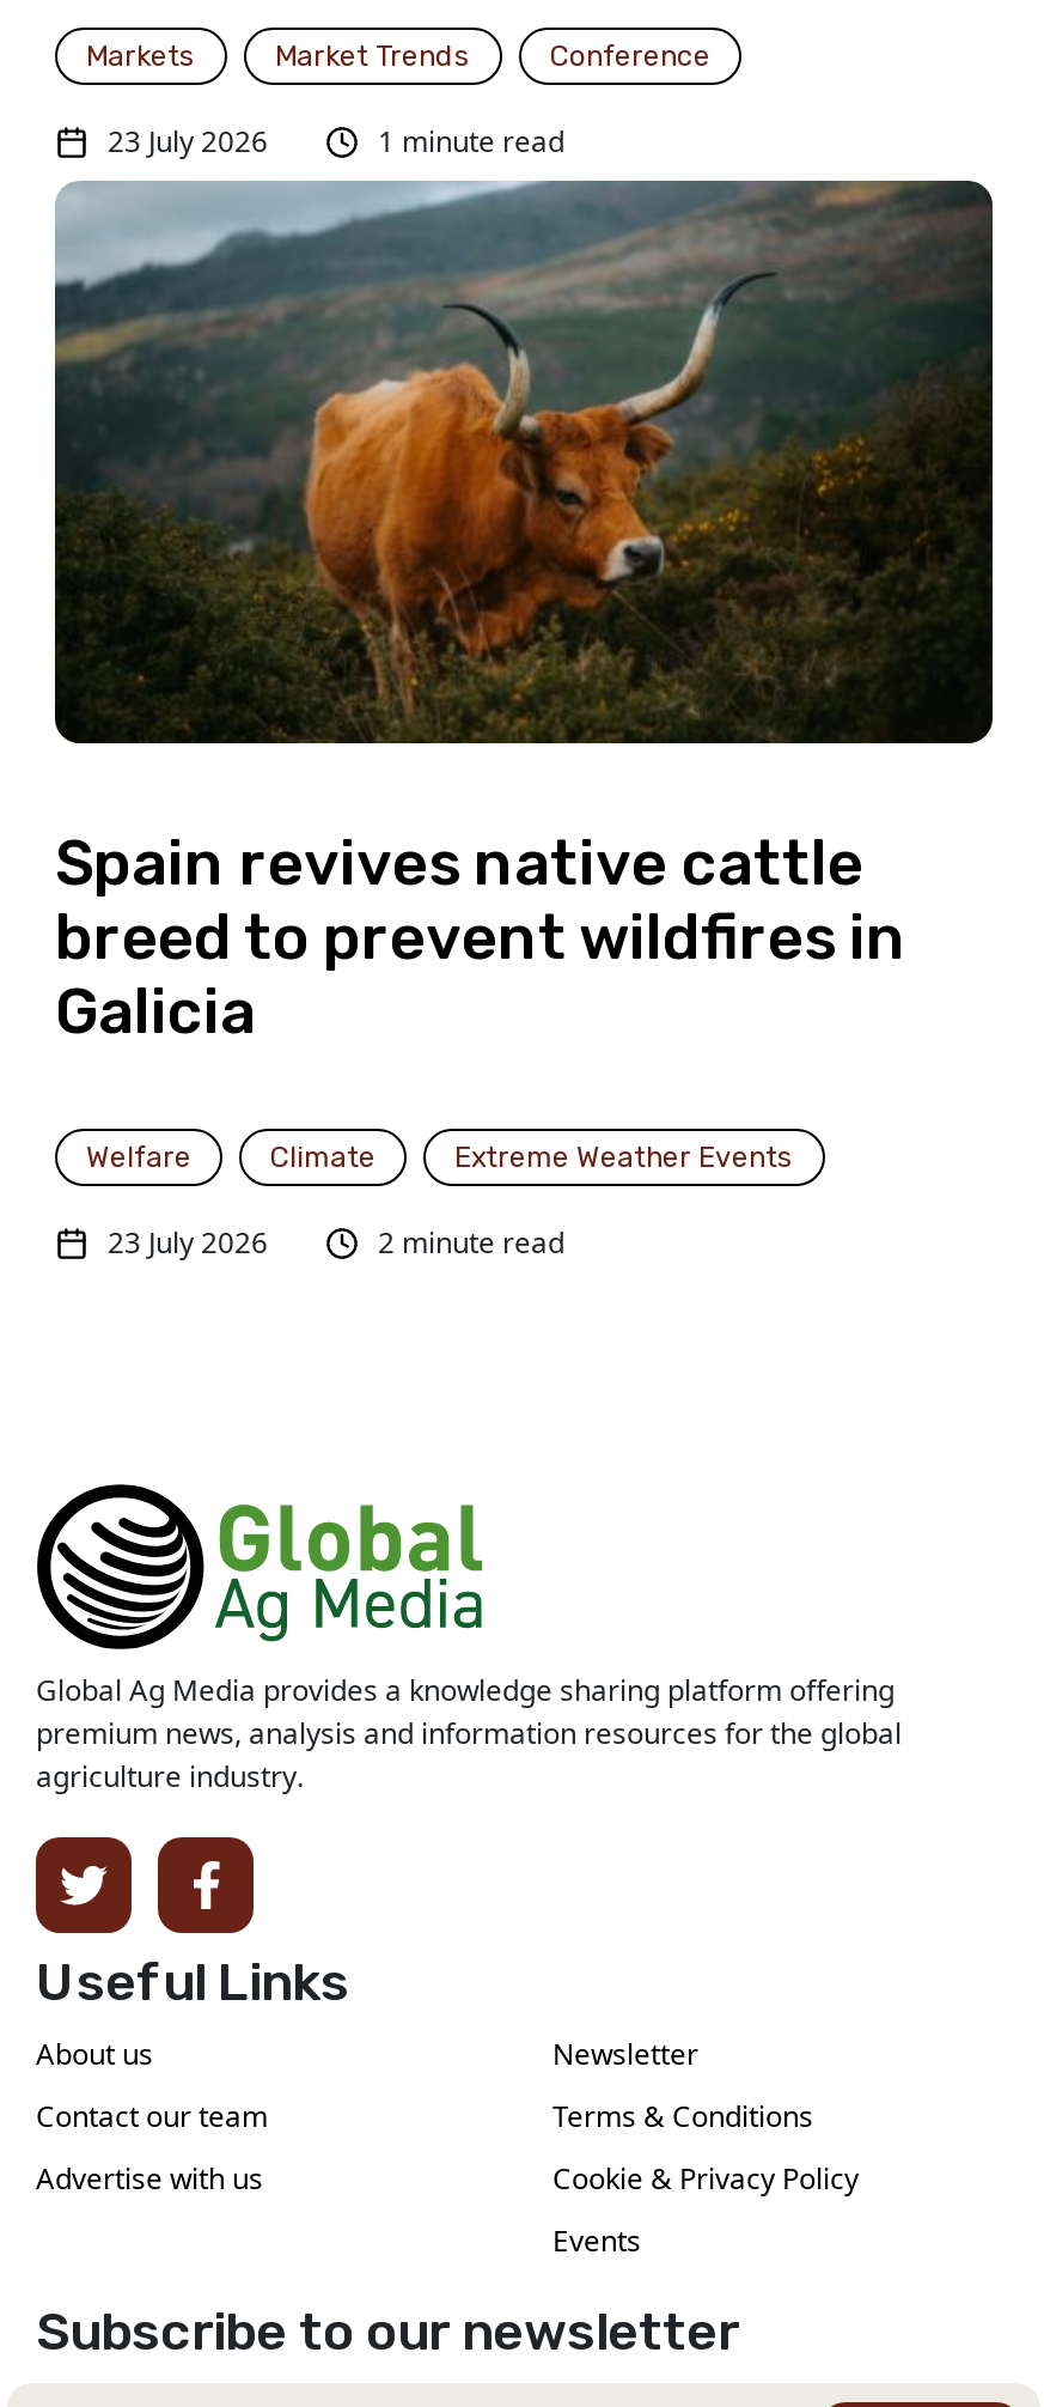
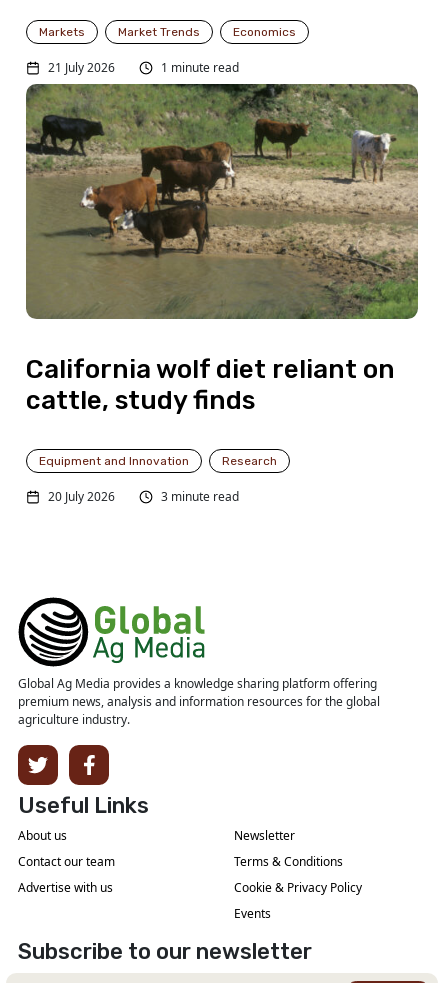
[550,39,710,73] Conference -> [233,25,296,39] Economics
[108,121,268,161] 23 July 2026 -> [48,59,115,76] 21 July 2026
[53,178,995,1050] [image] | Spain revives native cattle | breed to prevent wildfires in | Galicia -> [25,83,419,416] [image] | California wolf diet reliant on | cattle, study finds
[86,1141,794,1174] Welfare | Climate | Extreme Weather Events -> [39,454,277,468] Equipment and Innovation | Research
[108,1222,564,1263] 23 July 2026 | 2 minute read -> [48,488,239,505] 20 July 2026 | 3 minute read

